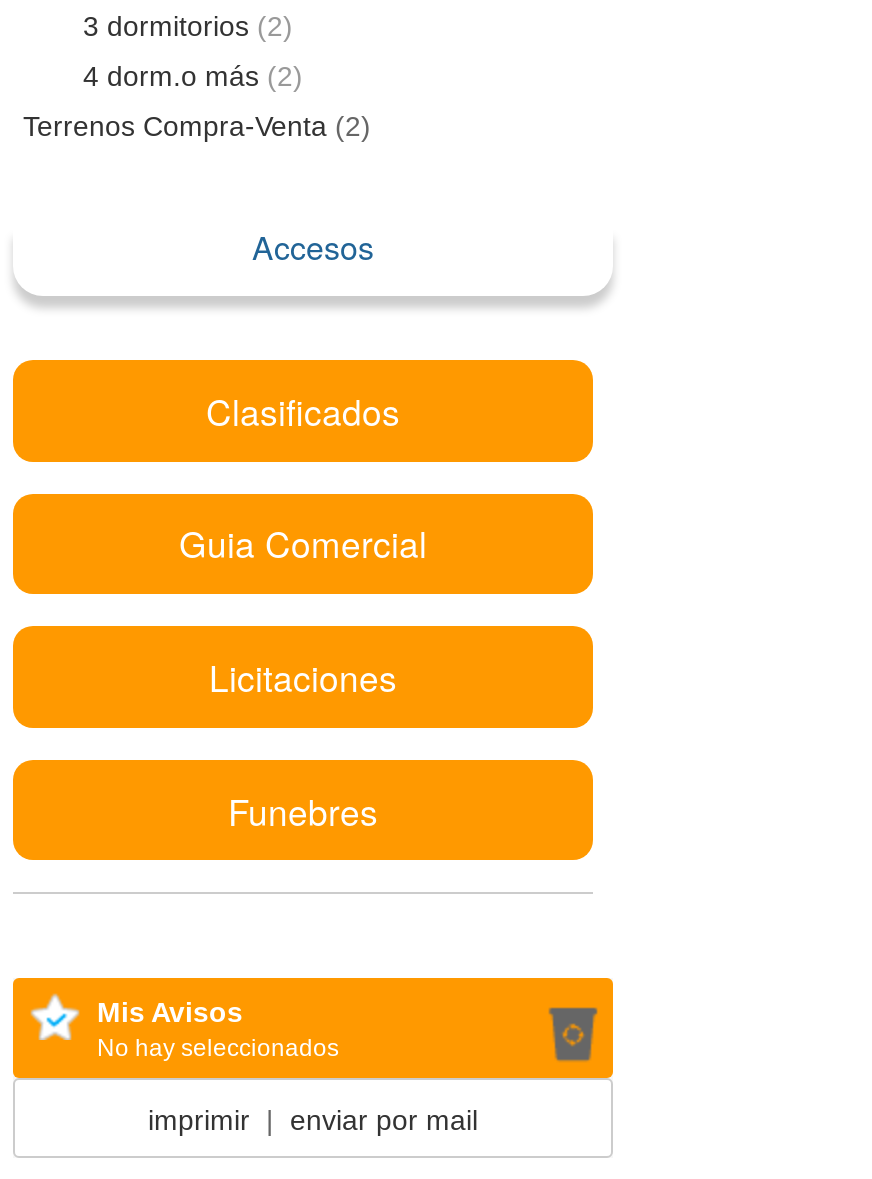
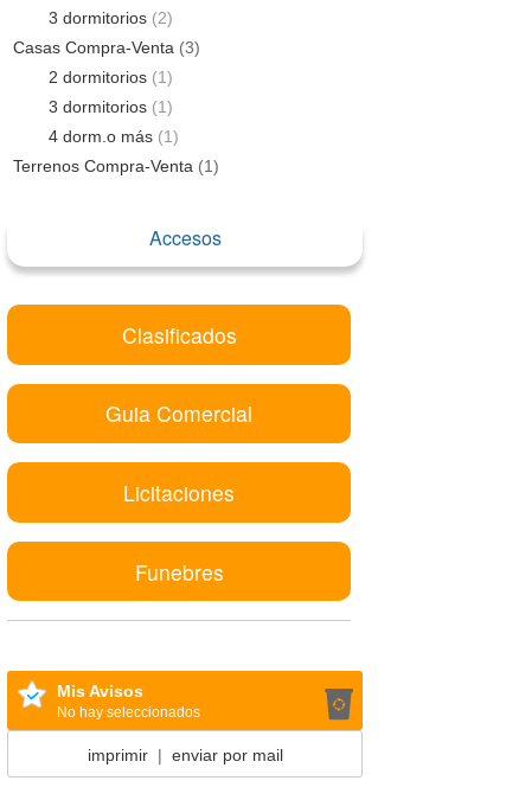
[23,60,371,142] 4 dorm.o más (2) | Terrenos Compra-Venta (2) -> [13,38,219,175] Casas Compra-Venta (3) | 2 dormitorios (1) | 3 dormitorios (1) | 4 dorm.o más (1) | Terrenos Compra-Venta (1)

